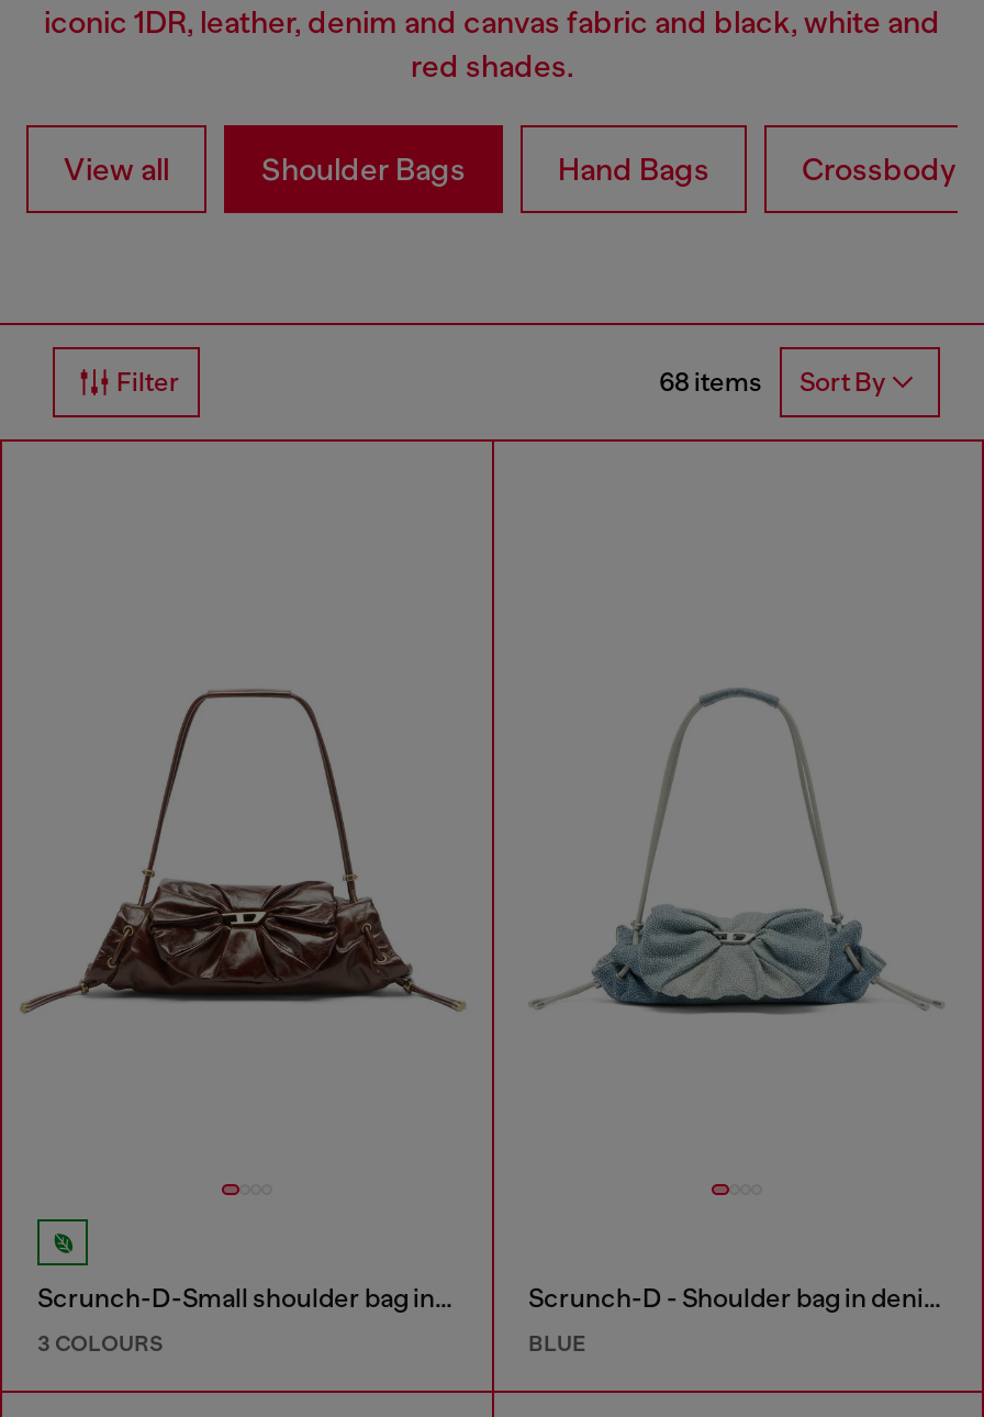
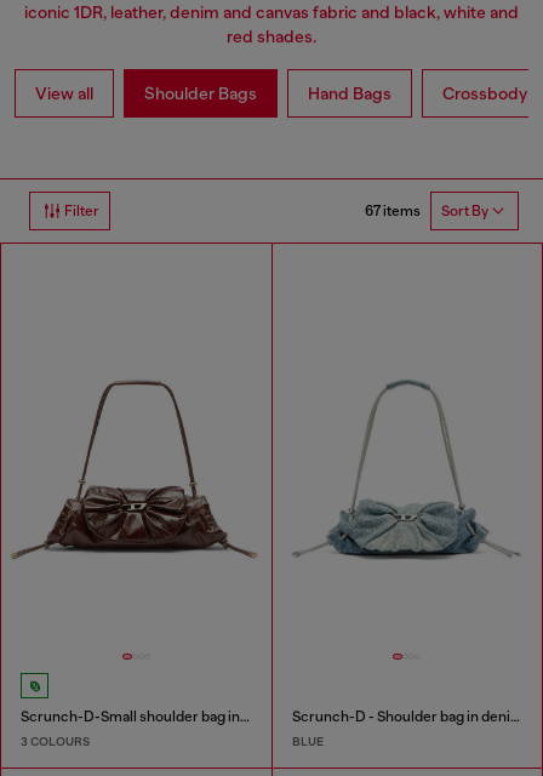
[659,367,885,399] 68 items Sort By -> [365,202,488,220] 67 items Sort By

